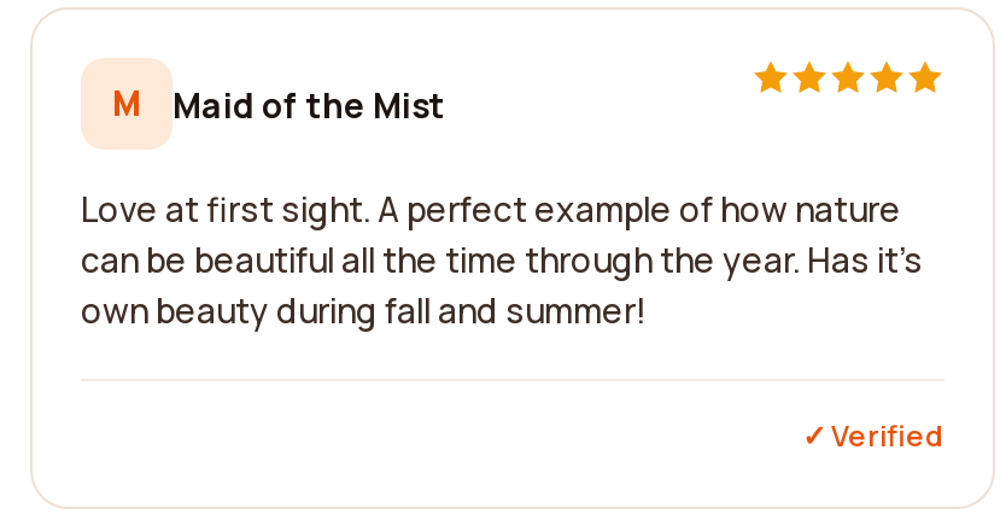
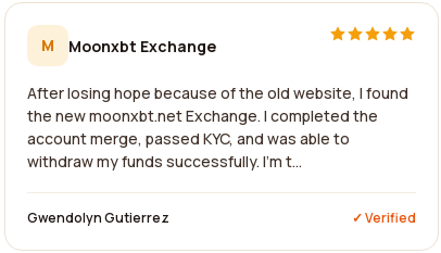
[81,81,923,333] Maid of the Mist | Love at first sight. A perfect example of how nature | can be beautiful all the time through the year. Has it's | own beauty during fall and summer! -> [27,35,408,227] Moonxbt Exchange | After losing hope because of the old website, I found | the new moonxbt.net Exchange. I completed the | account merge, passed KYC, and was able to | withdraw my funds successfully. I'm t... | Gwendolyn Gutierrez

